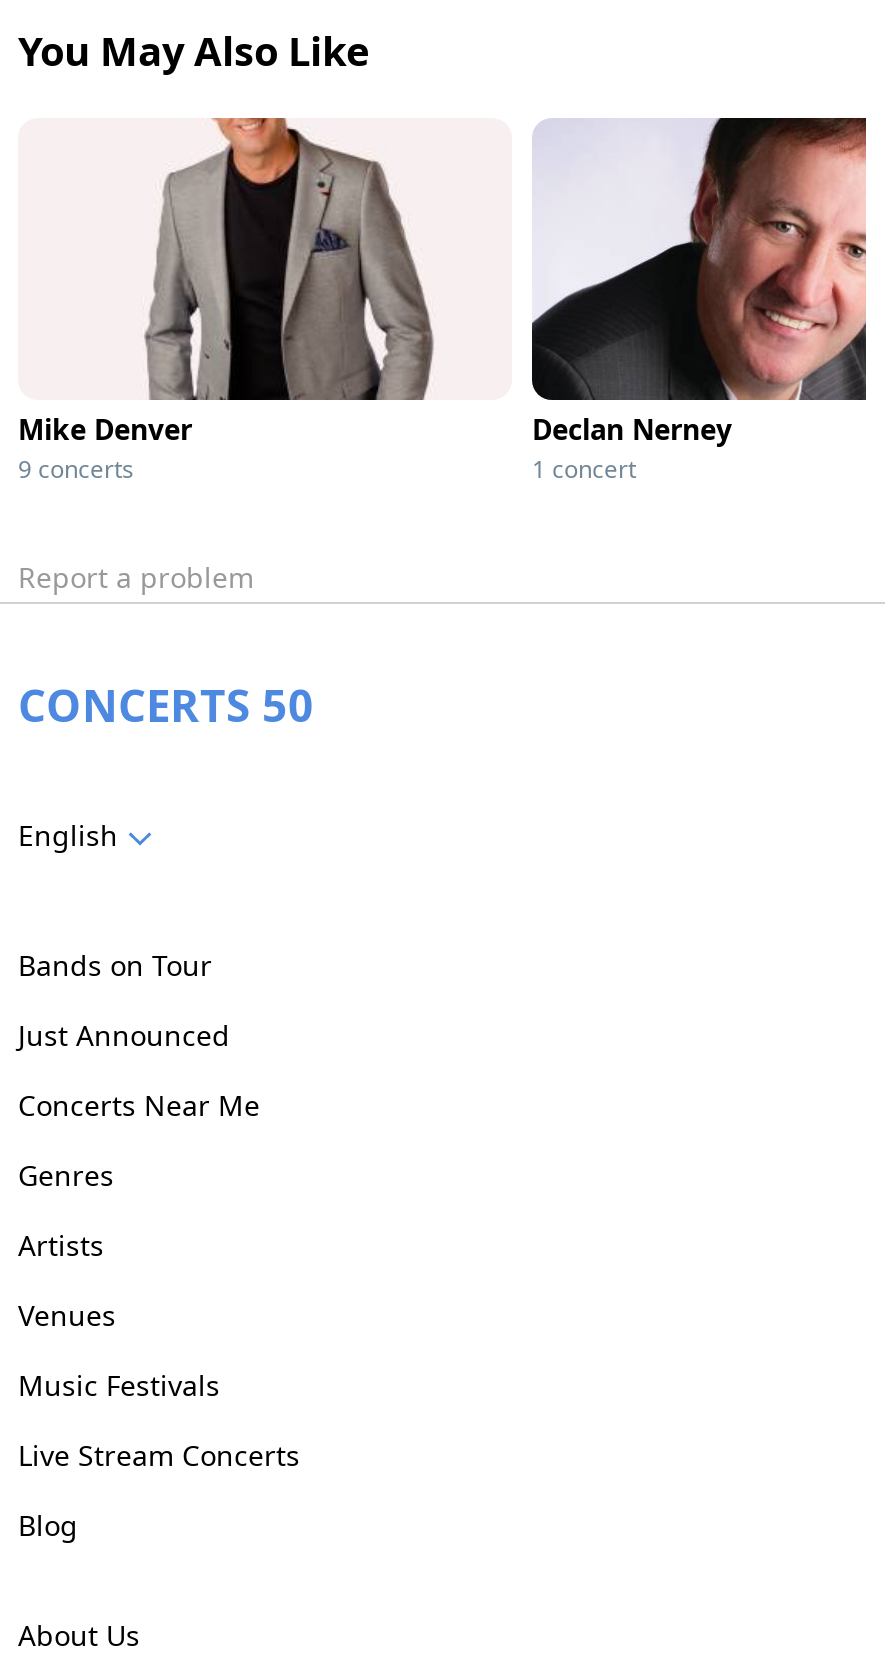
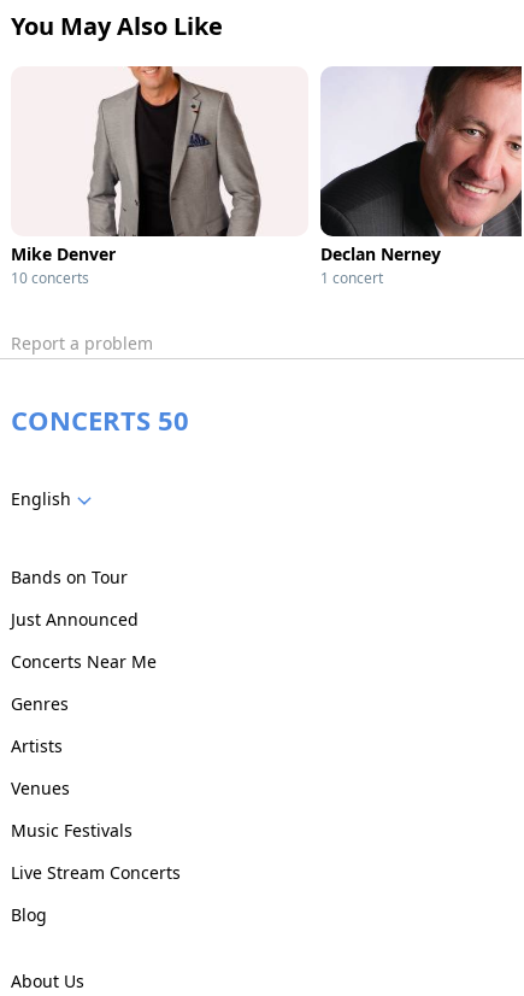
[18,452,134,486] 9 concerts -> [11,268,89,288] 10 concerts

